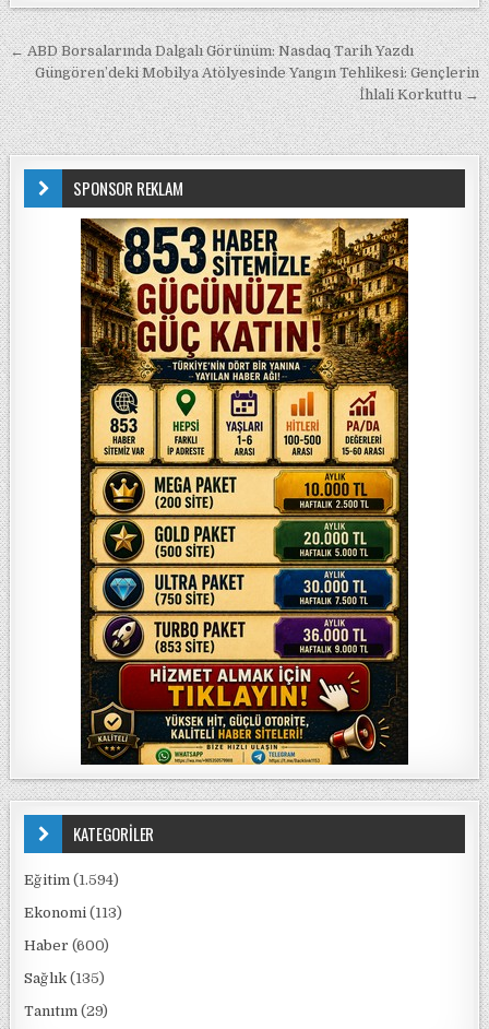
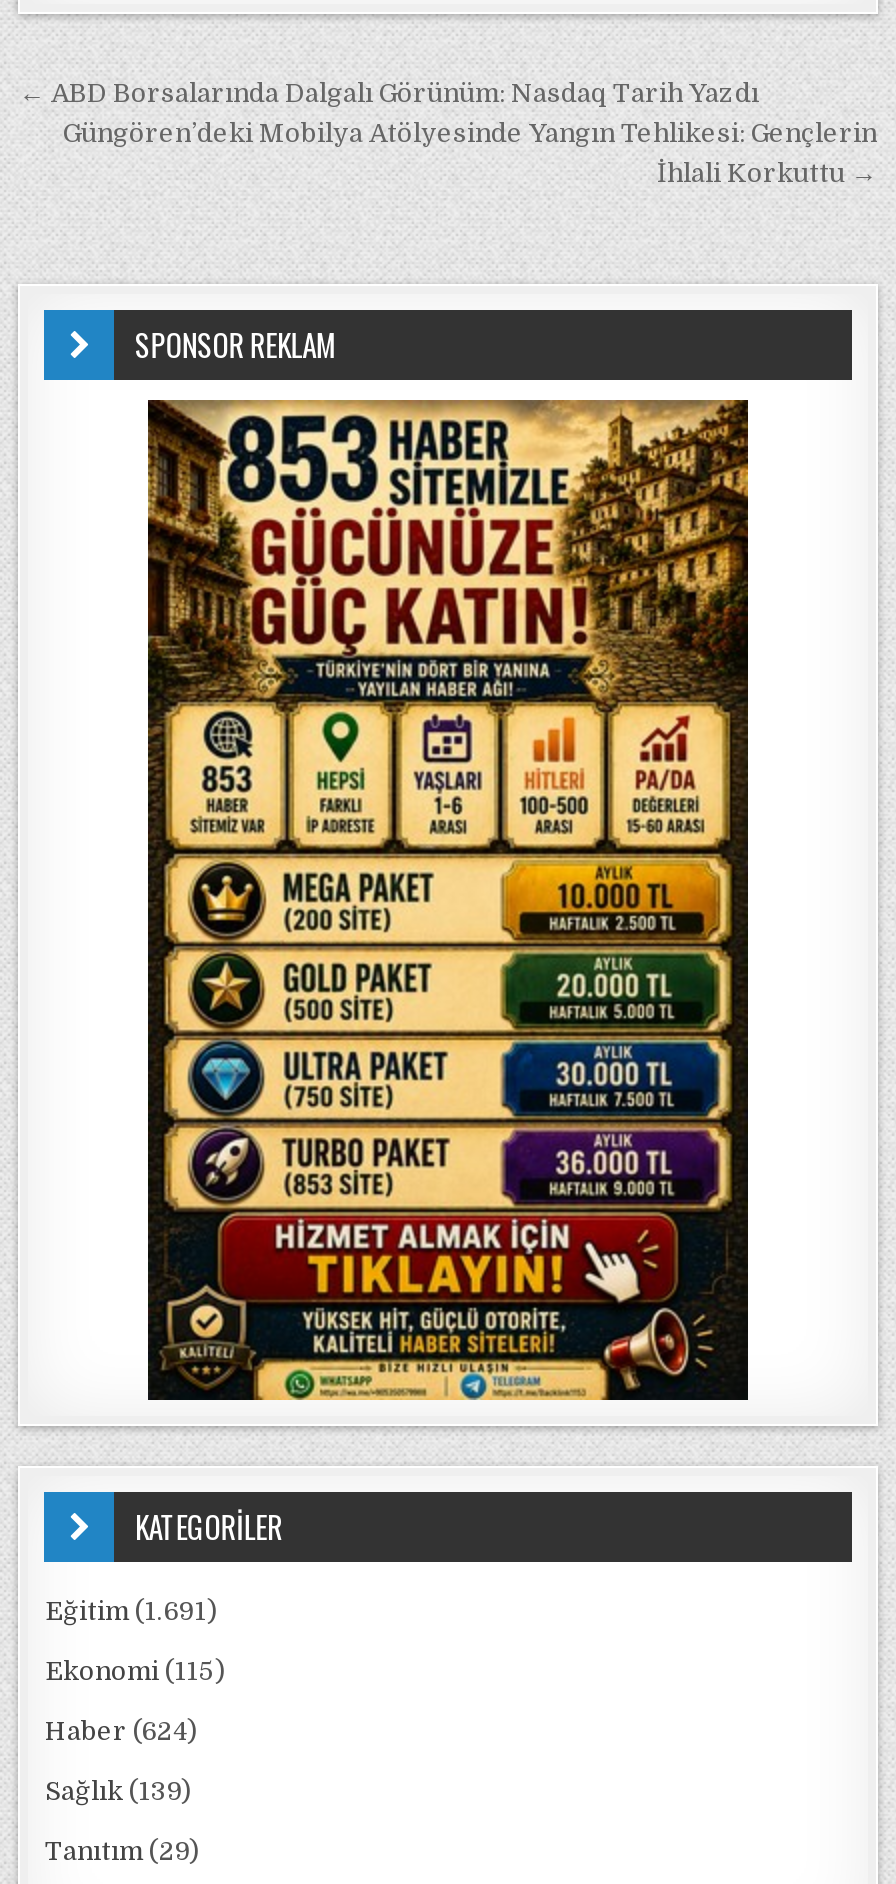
[25,872,120,888] Eğitim (1.594) -> [45,1596,217,1626] Eğitim (1.691)
[25,904,123,921] Ekonomi (113) -> [45,1656,225,1686] Ekonomi (115)
[25,937,110,954] Haber (600) -> [45,1716,197,1746] Haber (624)
[25,970,105,986] Sağlık (135) -> [45,1776,191,1806] Sağlık (139)

